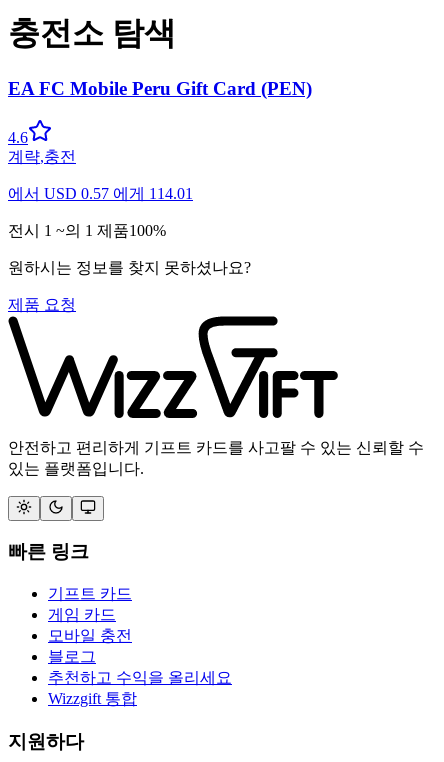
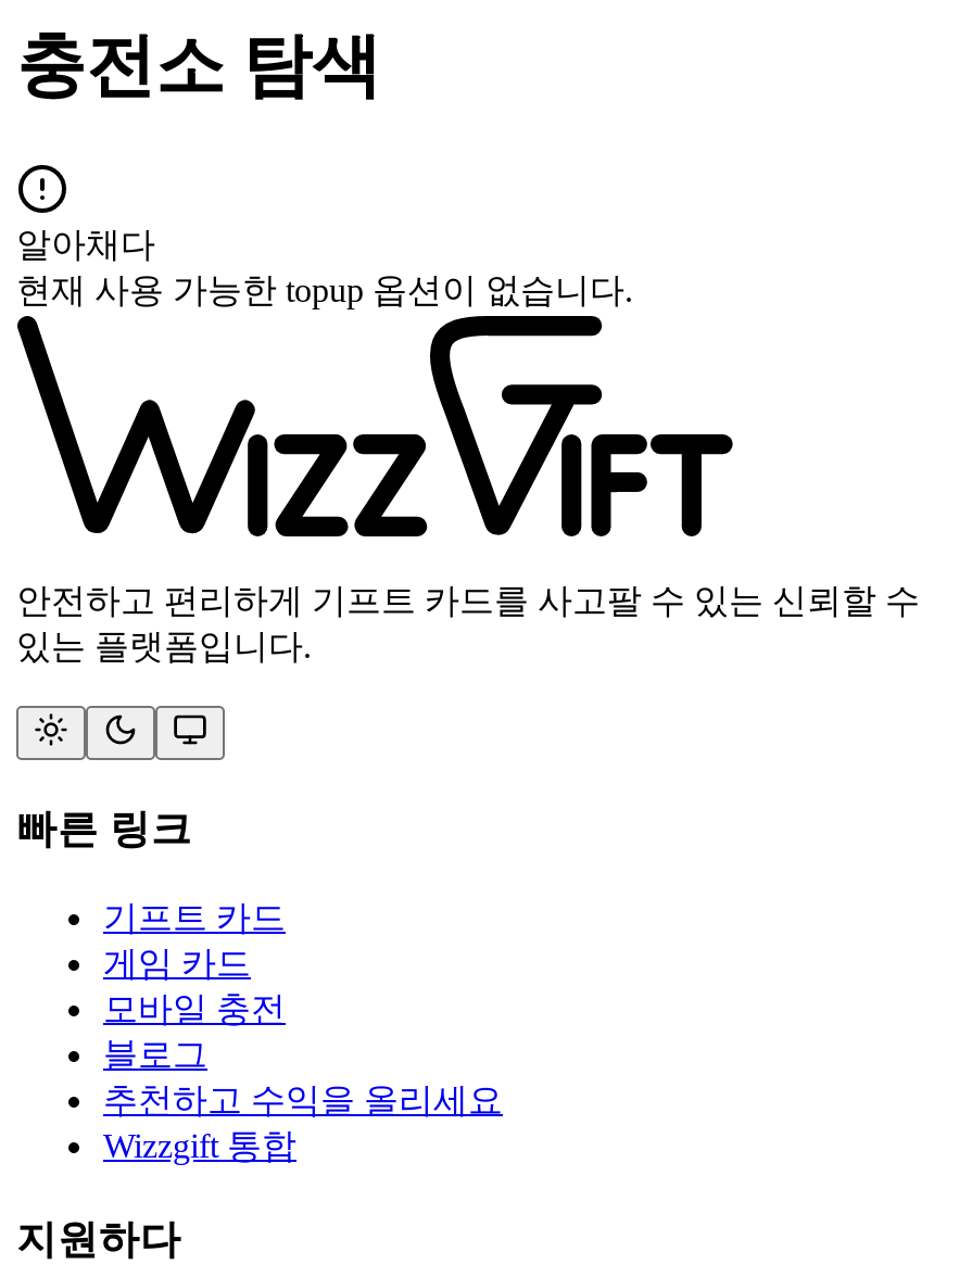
[8,78,312,312] EA FC Mobile Peru Gift Card (PEN) | 4.6 | 계략,충전 | 에서 USD 0.57 에게 114.01 | 전시 1 ~의 1 제품 100% | 원하시는 정보를 찾지 못하셨나요? | 제품 요청 -> [16,225,633,308] 알아채다 | 현재 사용 가능한 topup 옵션이 없습니다.

